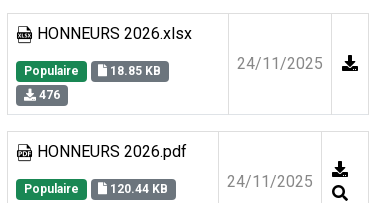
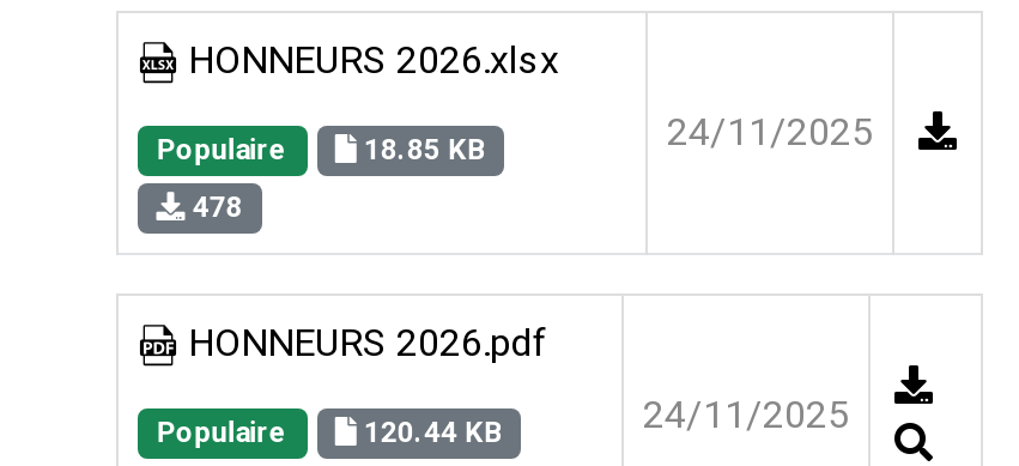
[36,88,60,102] 476 -> [185,191,243,225] 478

